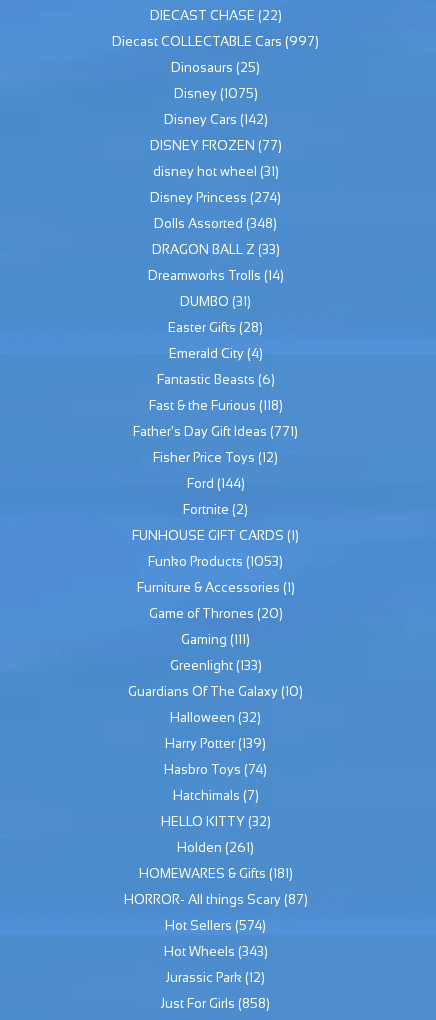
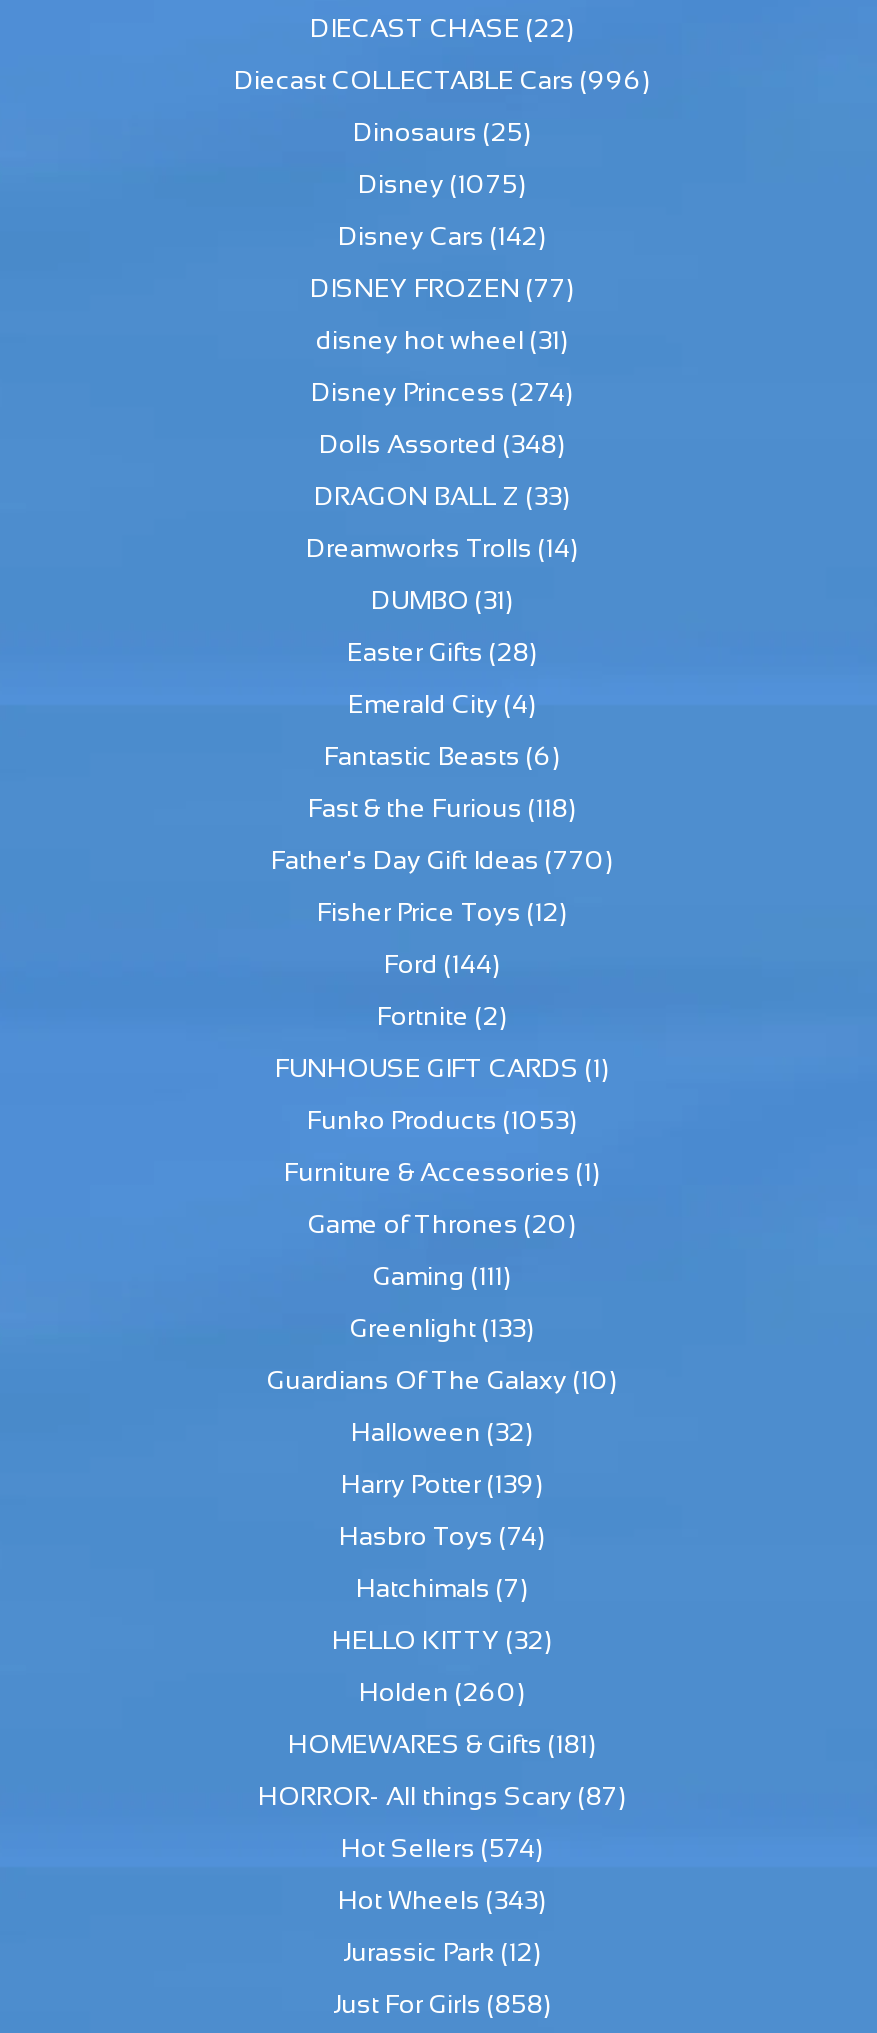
[112,34,319,49] Diecast COLLECTABLE Cars (997) -> [234,66,650,96] Diecast COLLECTABLE Cars (996)
[133,424,298,439] Father's Day Gift Ideas (771) -> [271,846,613,876] Father's Day Gift Ideas (770)
[177,840,254,855] Holden (261) -> [359,1678,525,1708] Holden (260)

